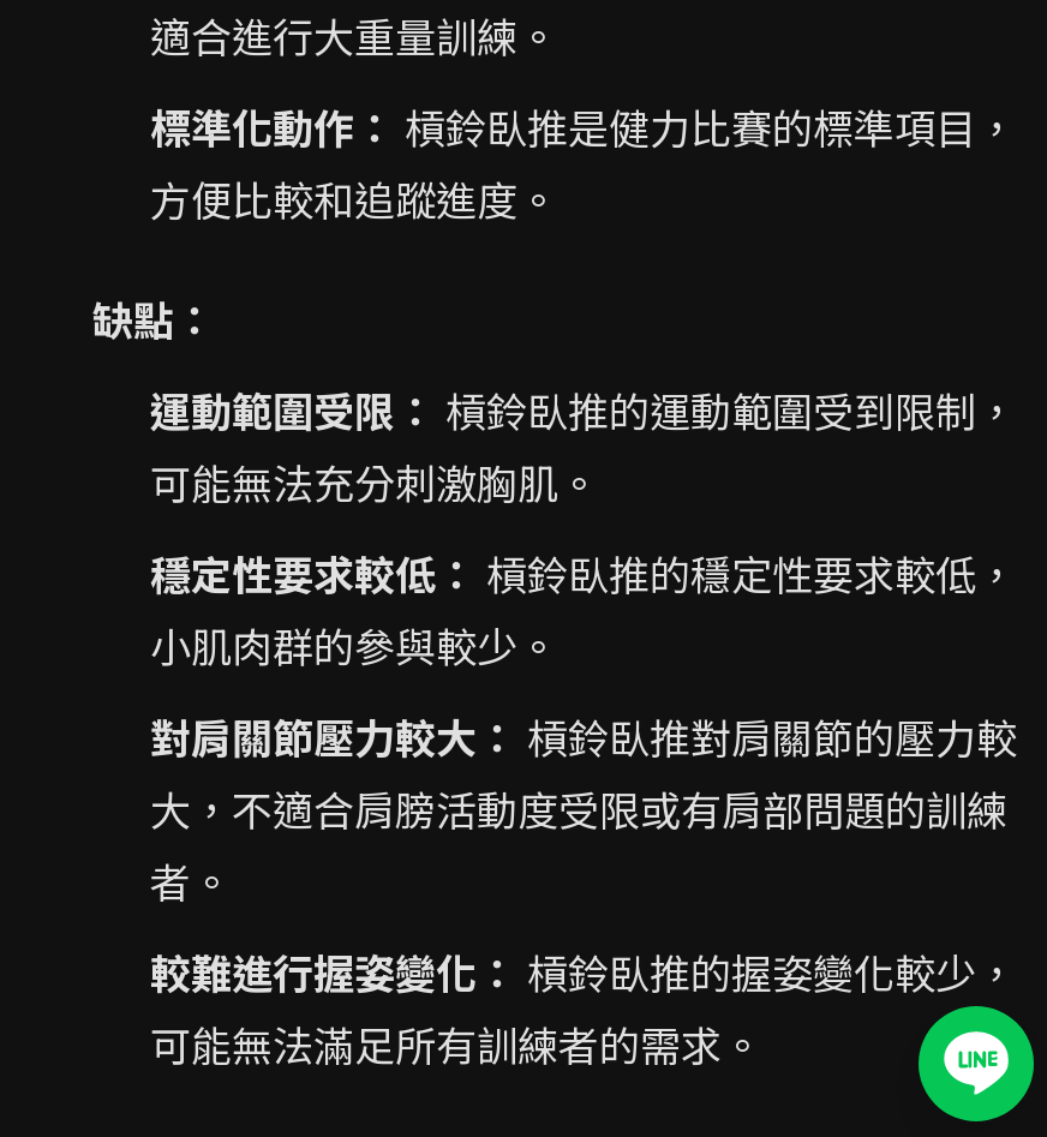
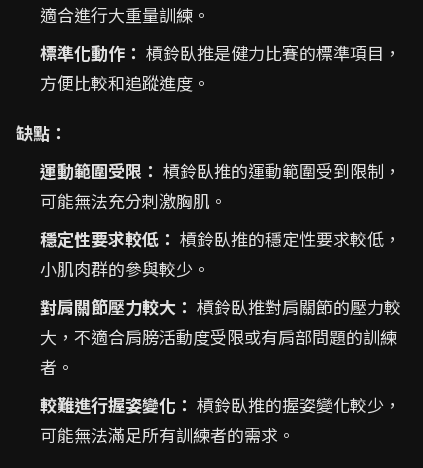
[916,1009,1036,1124] [image] -> none

